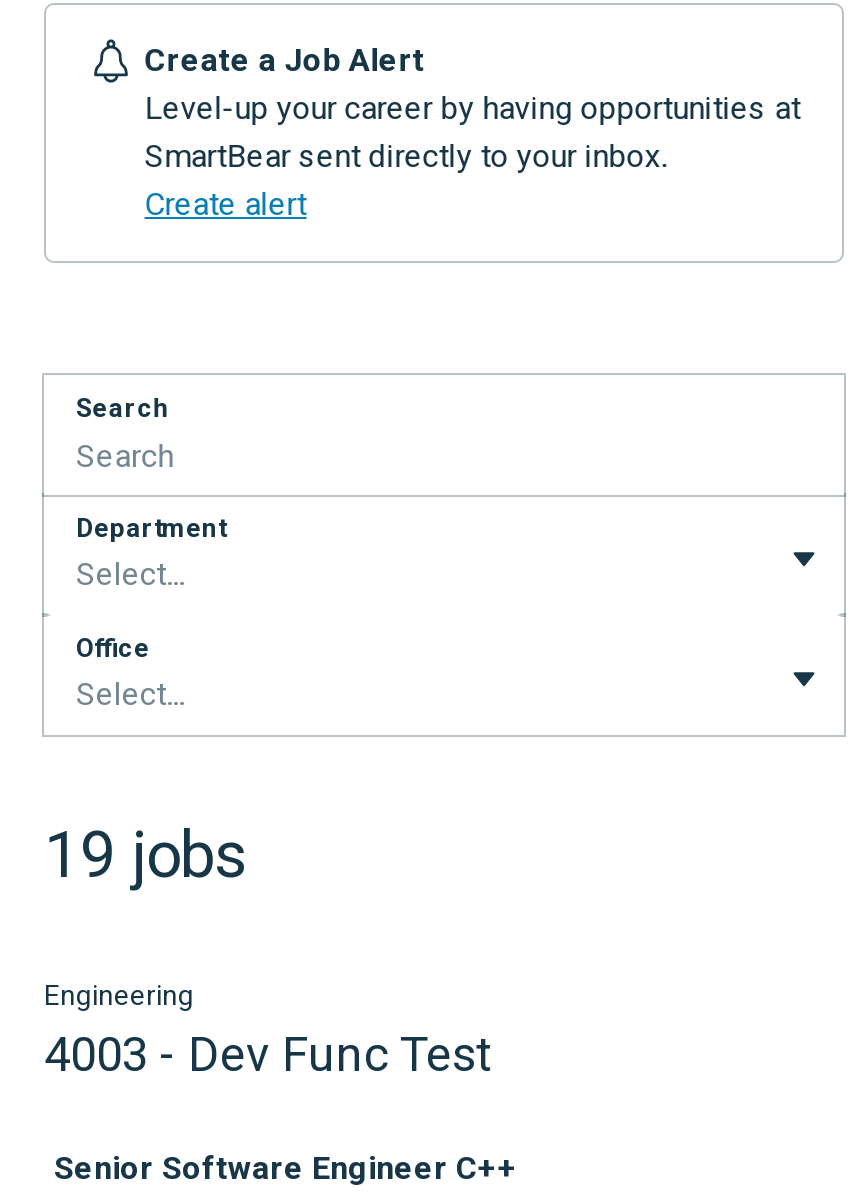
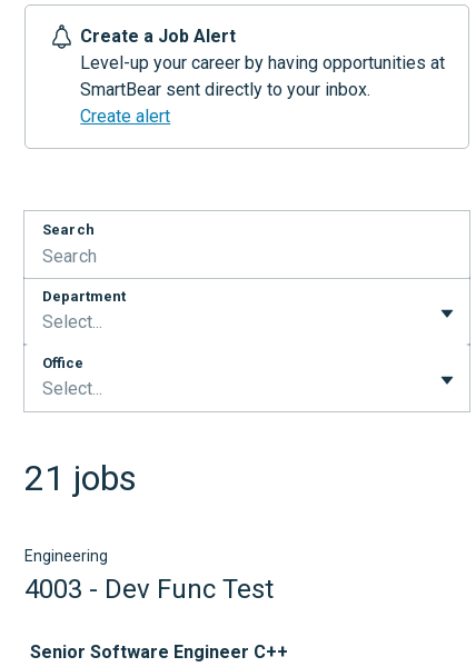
[44,817,246,893] 19 jobs -> [24,457,137,499] 21 jobs

